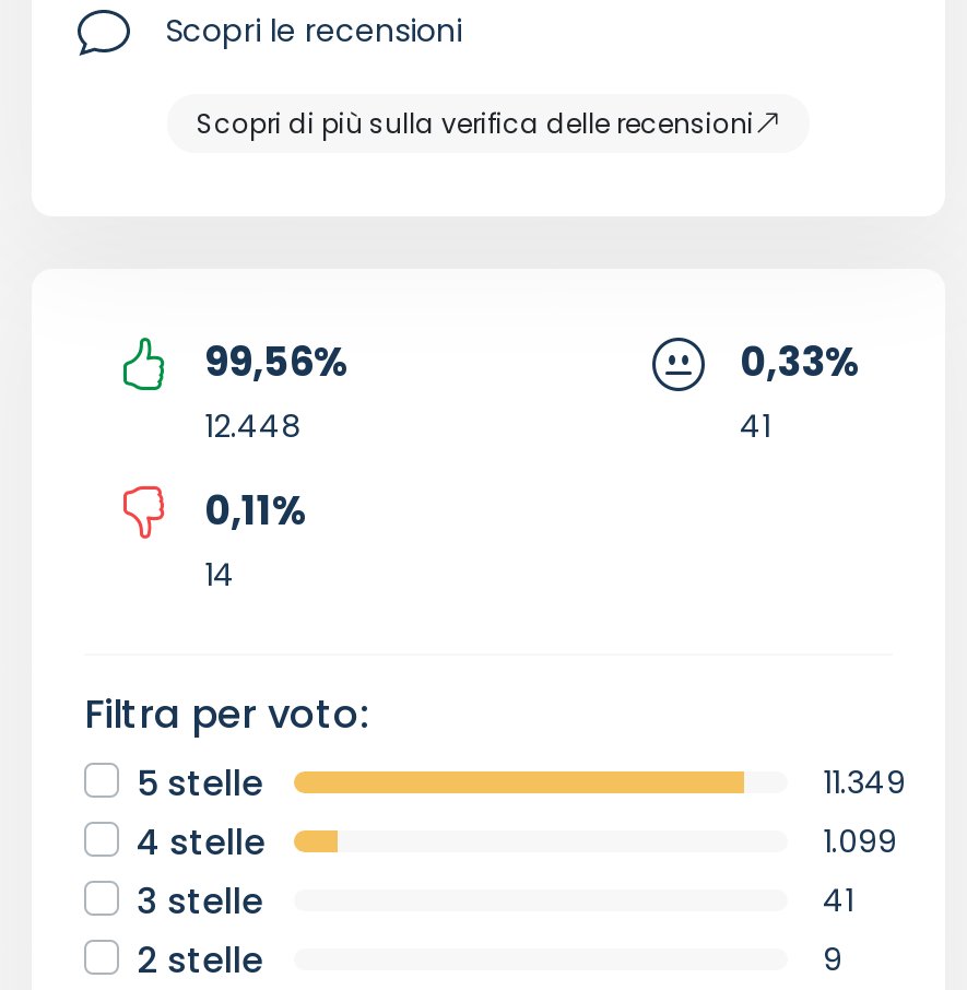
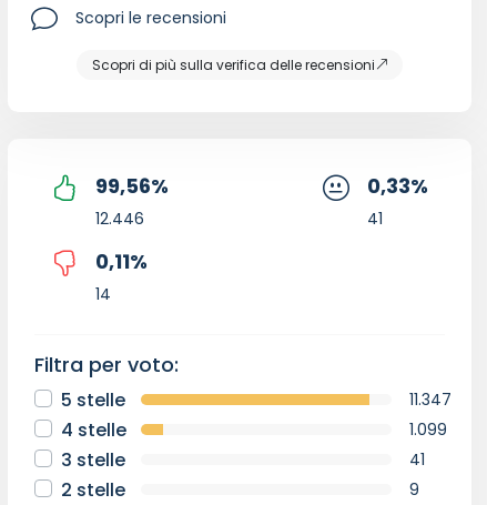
[204,404,300,448] 12.448 -> [95,207,144,230] 12.446
[823,760,906,804] 11.349 -> [409,388,452,410] 11.347

